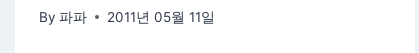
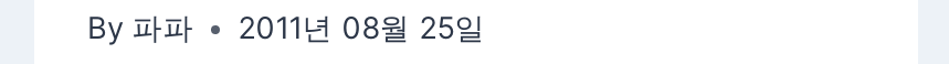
[39,9,215,25] By 파파 2011년 05월 11일 -> [87,11,485,46] By 파파 2011년 08월 25일

